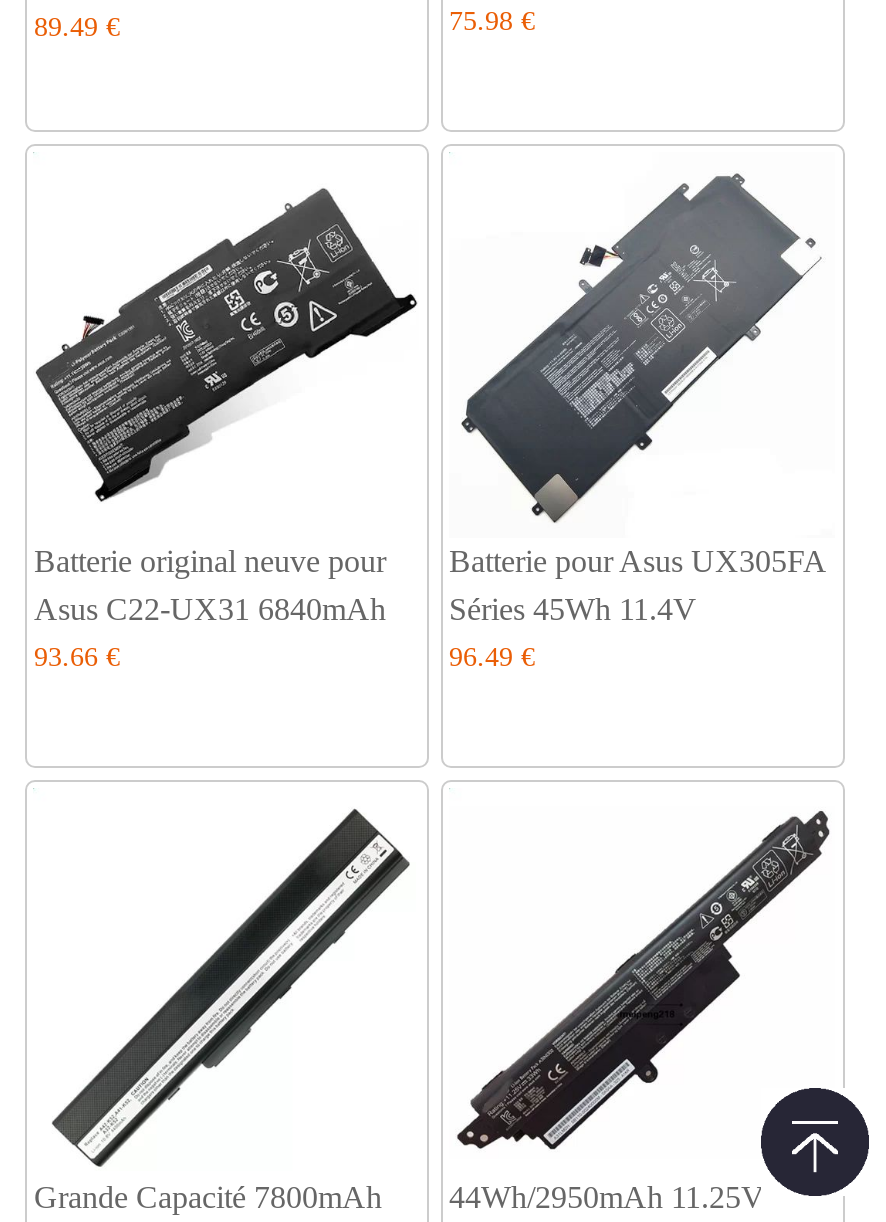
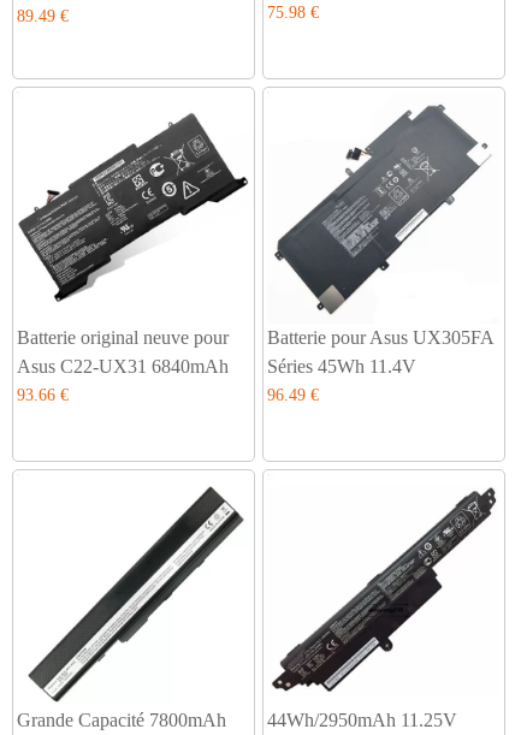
[759,1086,871,1198] [image] -> none

